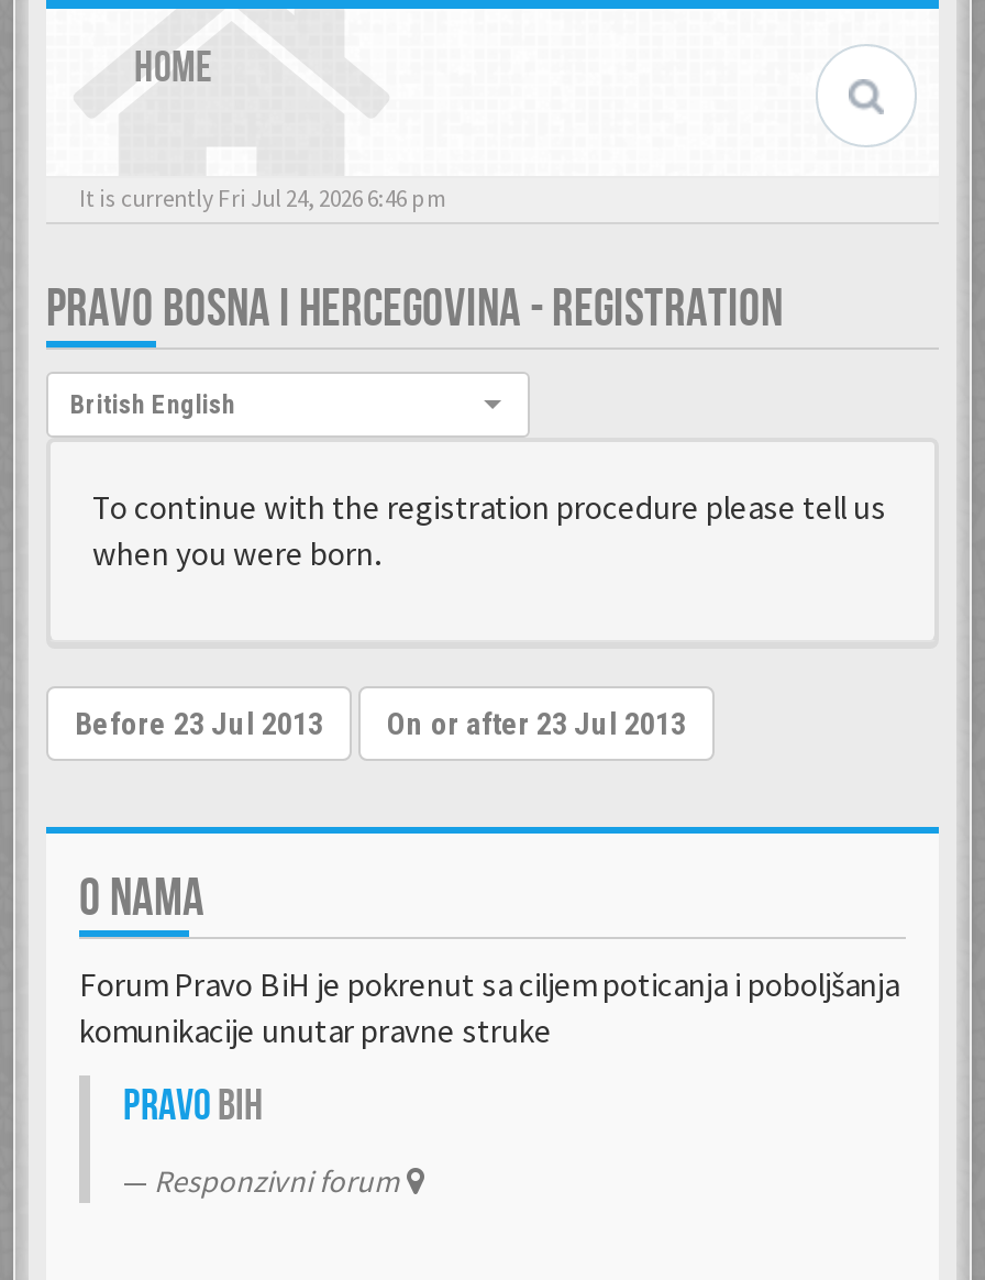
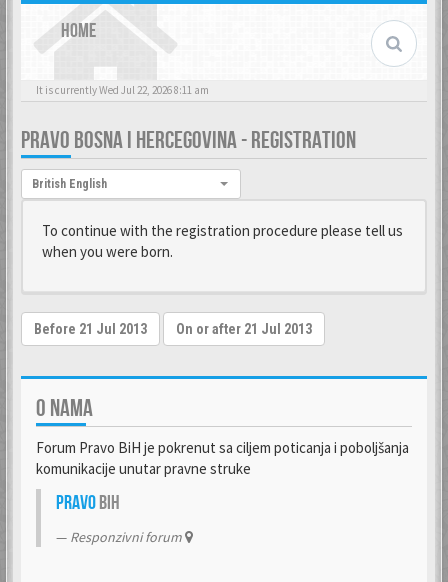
[79,183,446,213] It is currently Fri Jul 24, 2026 6:46 pm -> [36,83,209,97] It is currently Wed Jul 22, 2026 8:11 am

